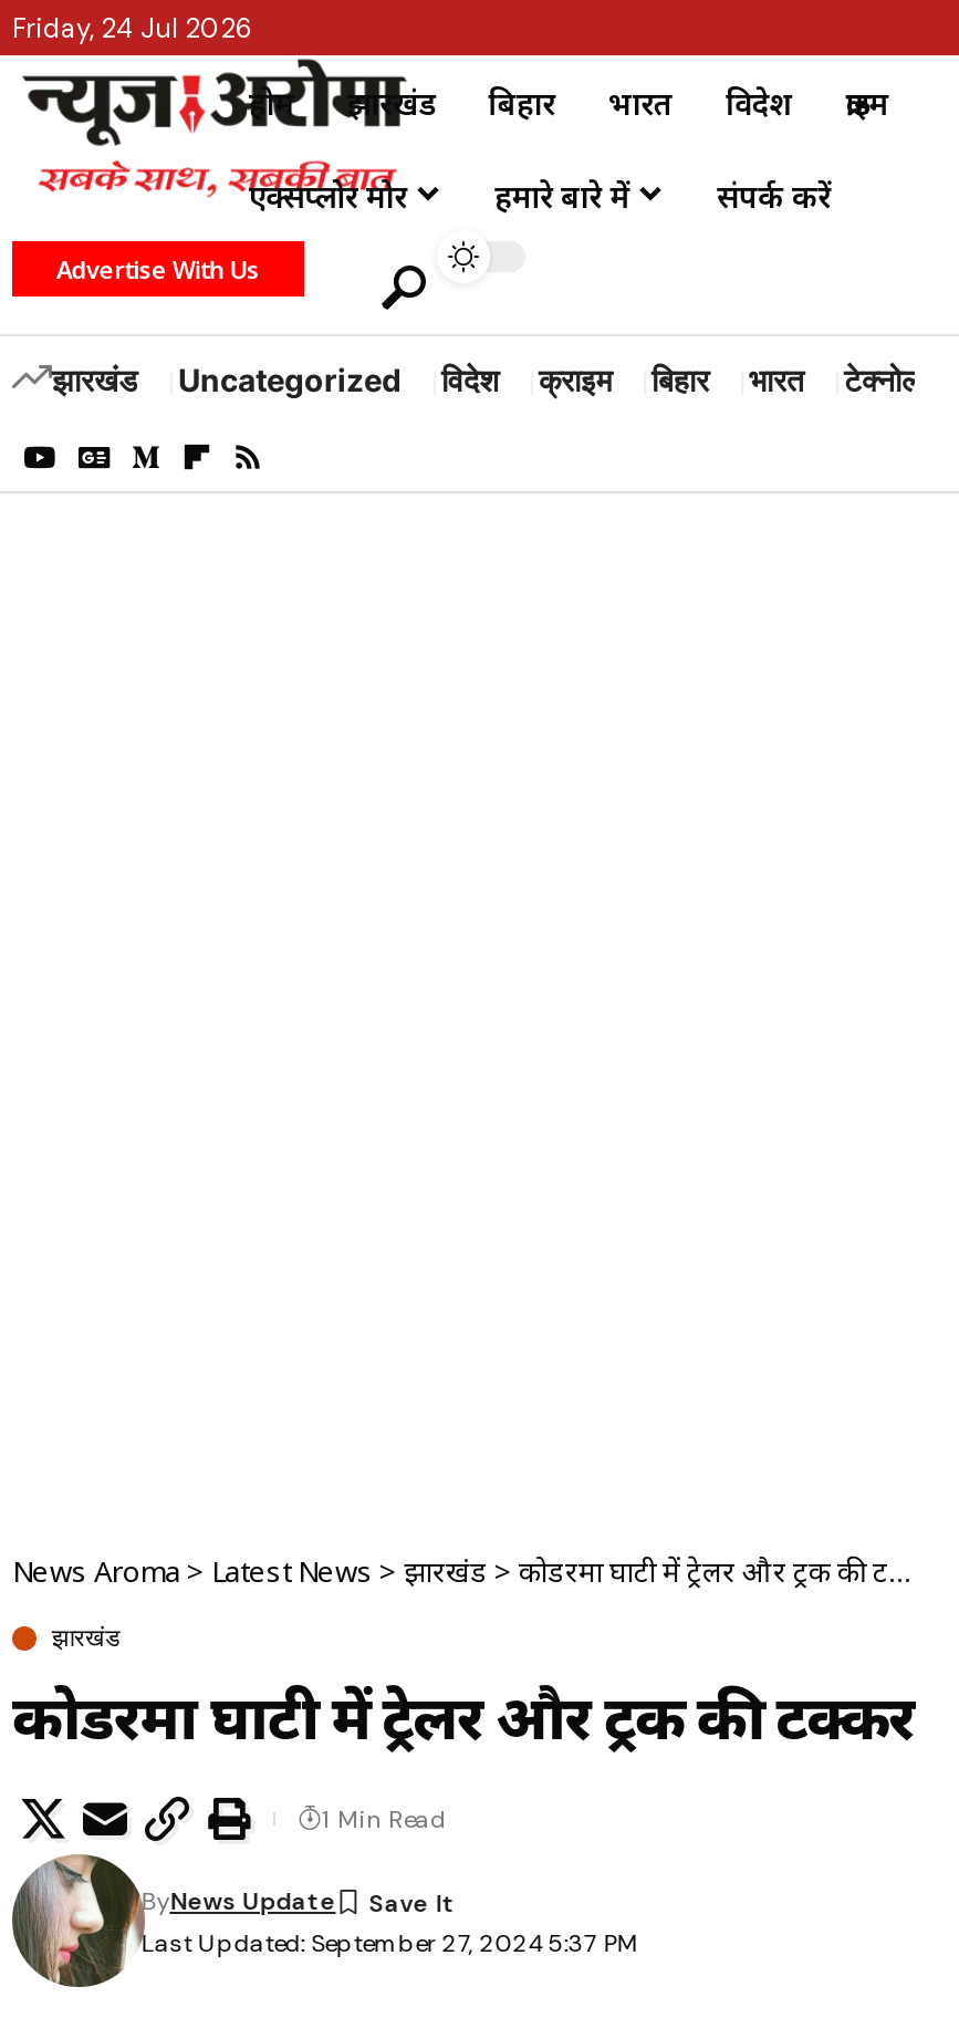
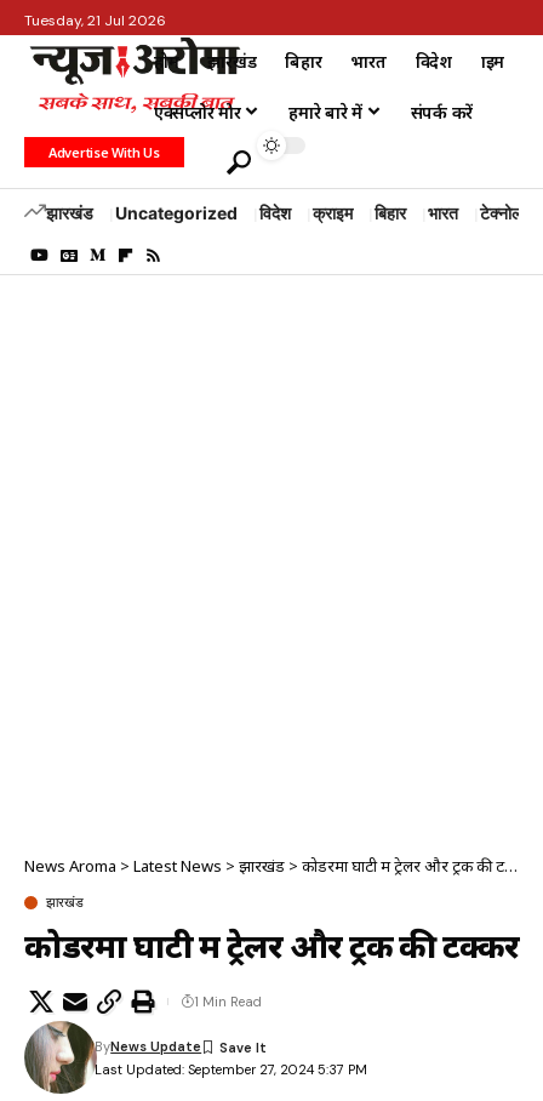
[12,11,253,46] Friday, 24 Jul 2026 -> [24,11,166,30] Tuesday, 21 Jul 2026

